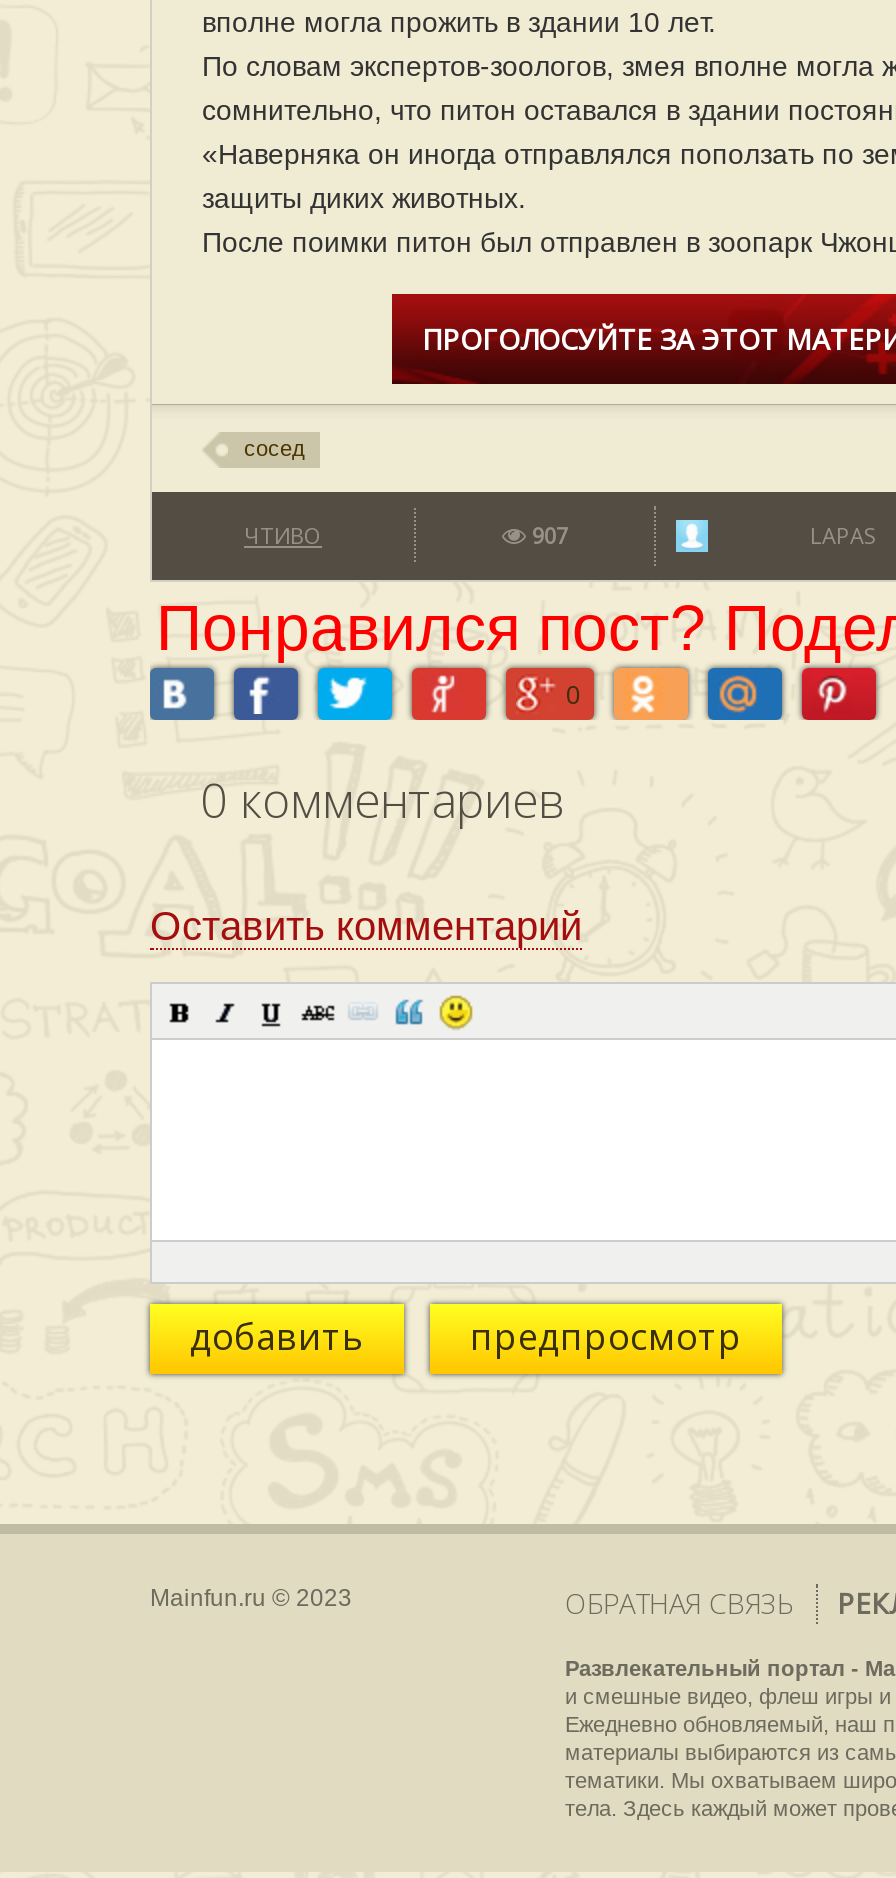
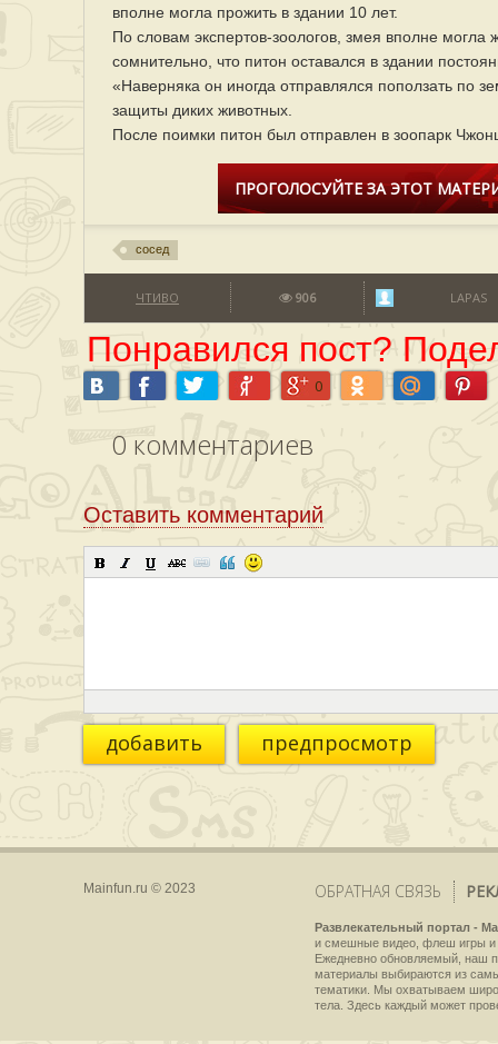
[526,520,568,550] 907 -> [292,289,316,306] 906

